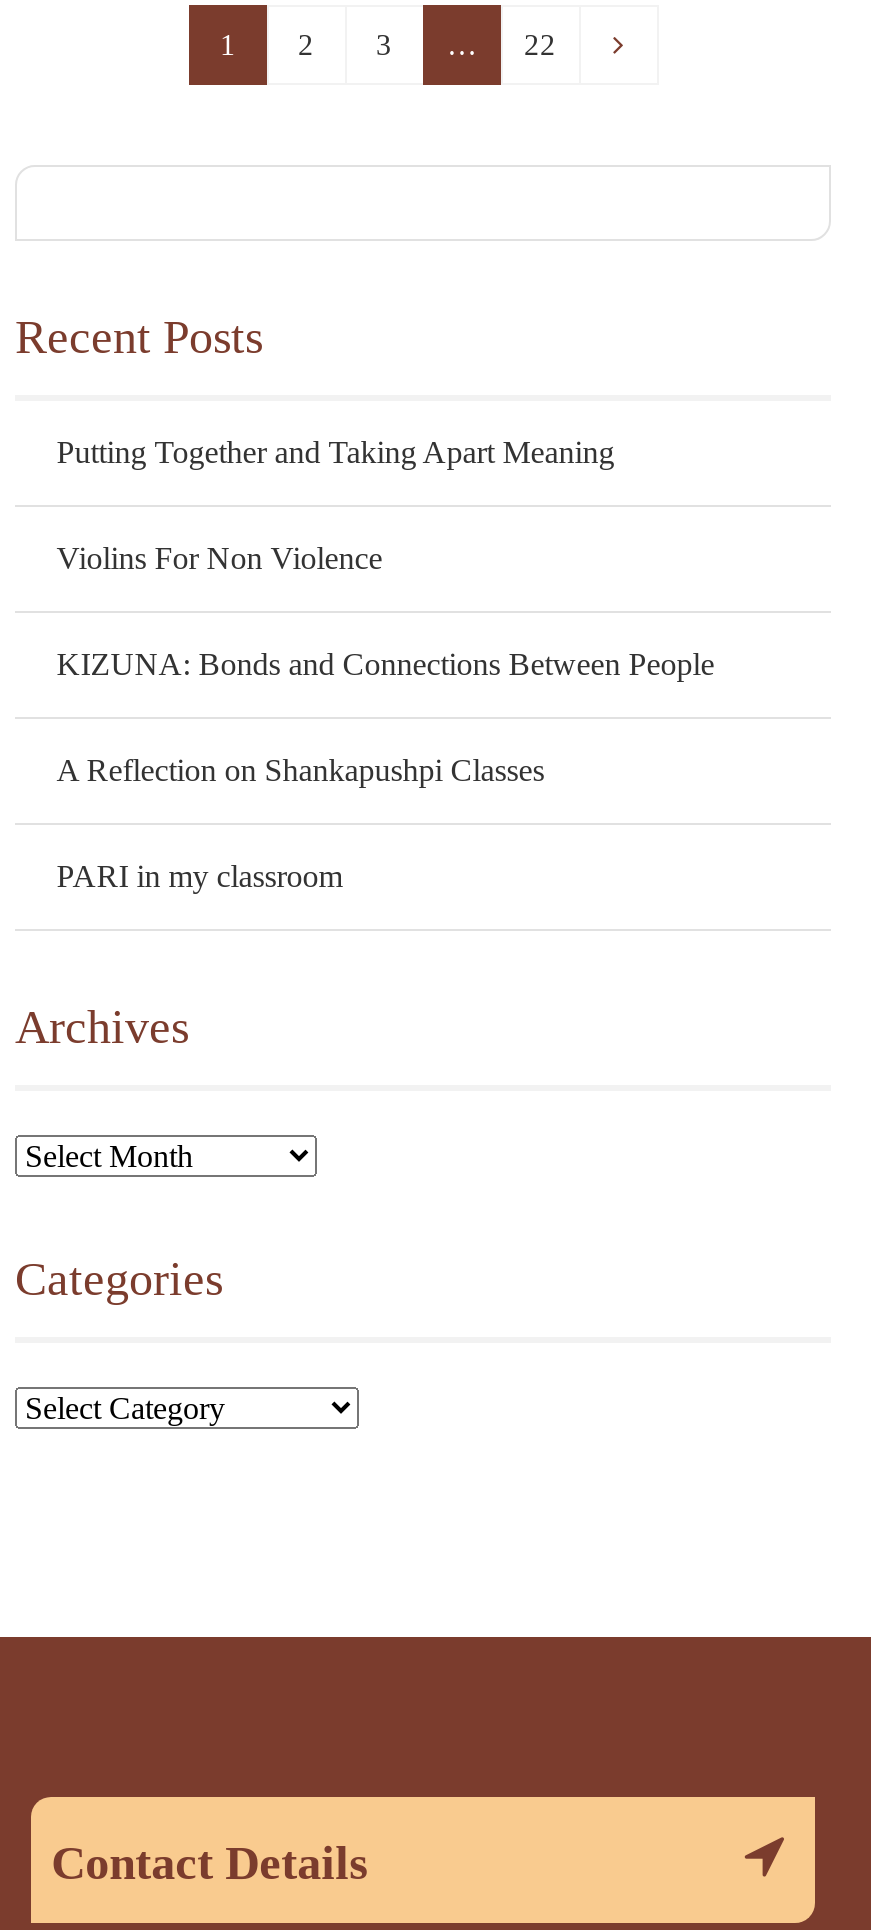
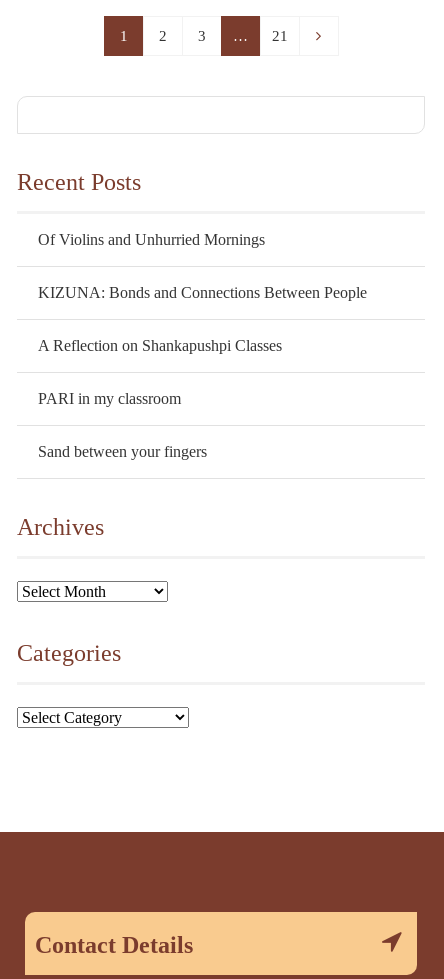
[524,29,556,61] 22 -> [271,28,287,44] 21
[57,435,615,575] Putting Together and Taking Apart Meaning | Violins For Non Violence -> [38,231,265,248] Of Violins and Unhurried Mornings
moved [57,647,715,893] -> [38,284,367,407]: KIZUNA: Bonds and Connections Between People | A Reflection on Shankapushpi Classes | PARI in my classroom
none -> [38,443,207,460] Sand between your fingers

